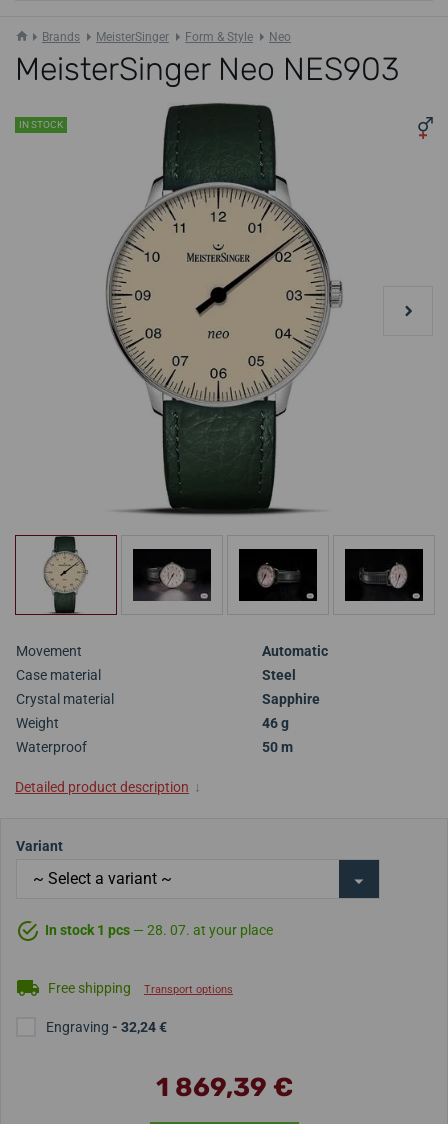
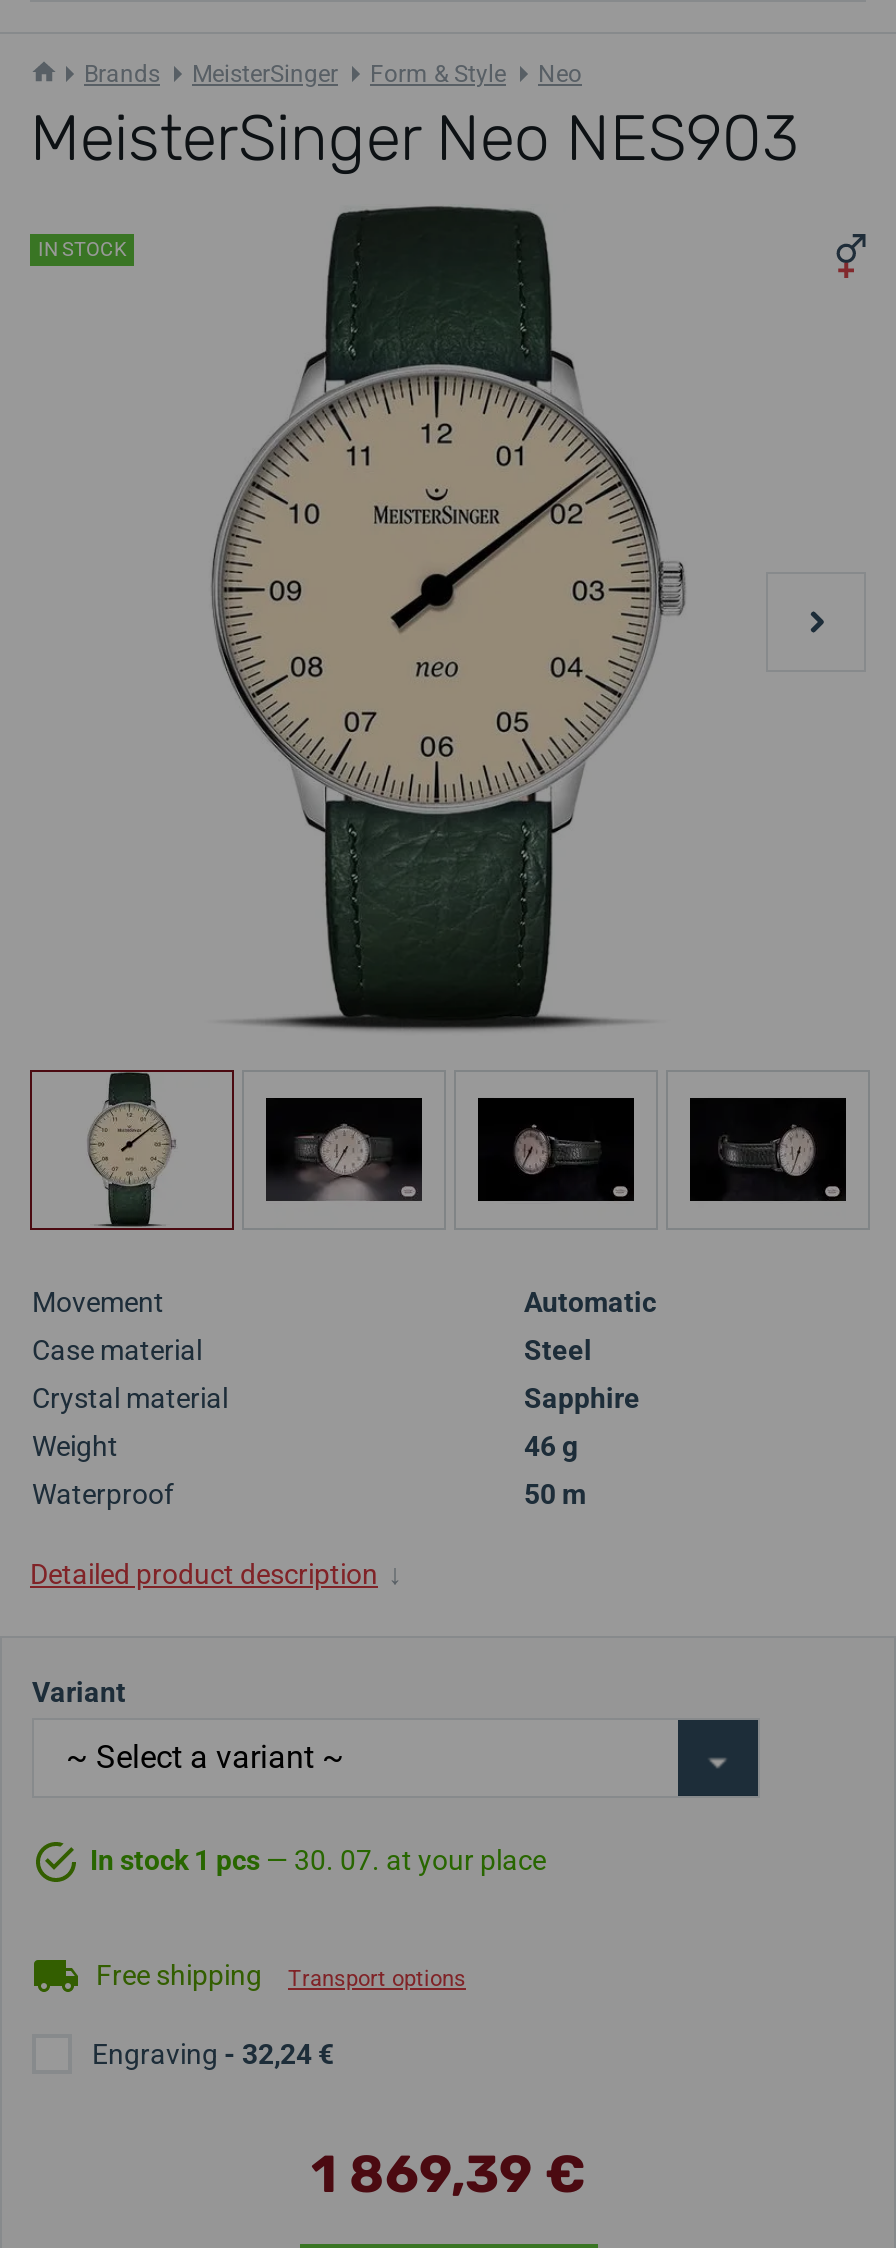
[45,922,273,938] In stock 1 pcs — 28. 07. at your place -> [90,1844,546,1876] In stock 1 pcs — 30. 07. at your place

